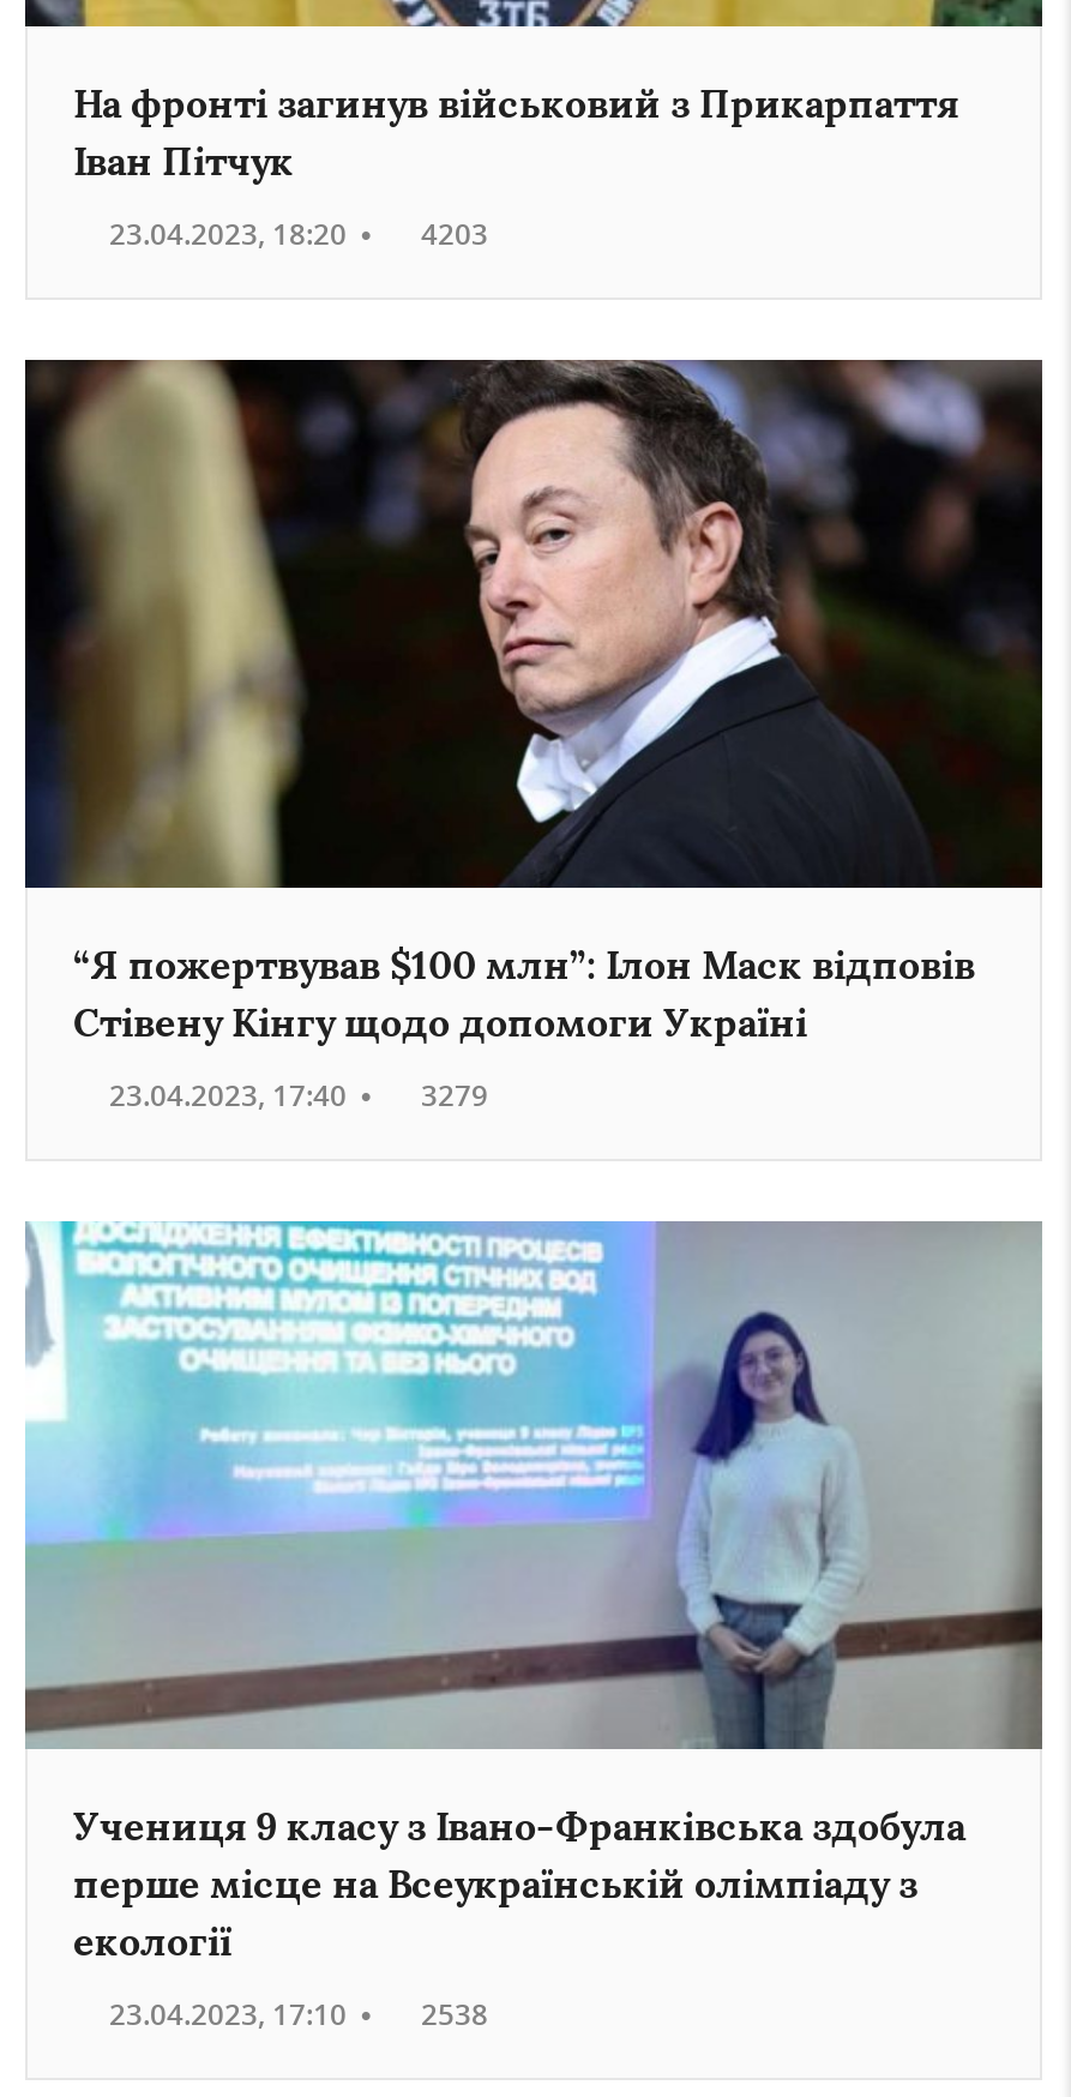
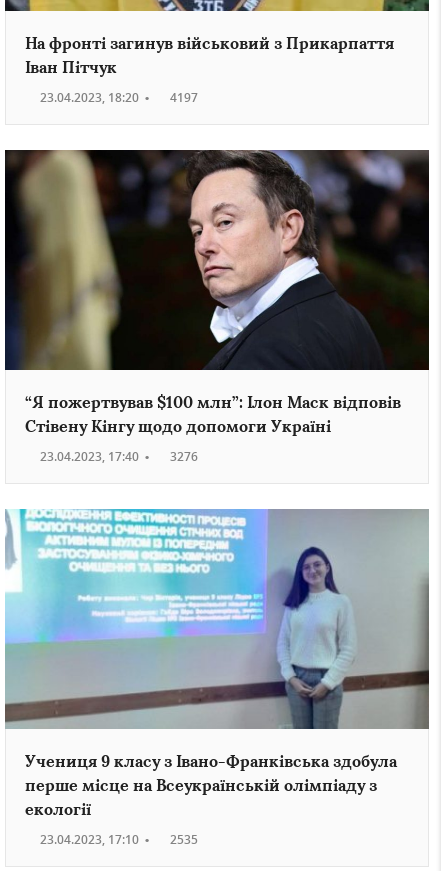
[109,215,488,256] 23.04.2023, 18:20 • 4203 -> [40,89,198,106] 23.04.2023, 18:20 • 4197
[109,1076,488,1117] 23.04.2023, 17:40 • 3279 -> [40,448,198,465] 23.04.2023, 17:40 • 3276
[109,1995,488,2036] 23.04.2023, 17:10 • 2538 -> [40,831,198,848] 23.04.2023, 17:10 • 2535

